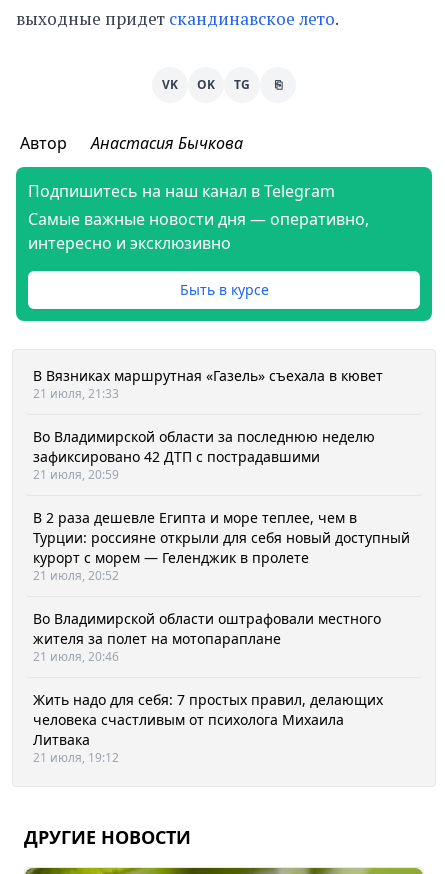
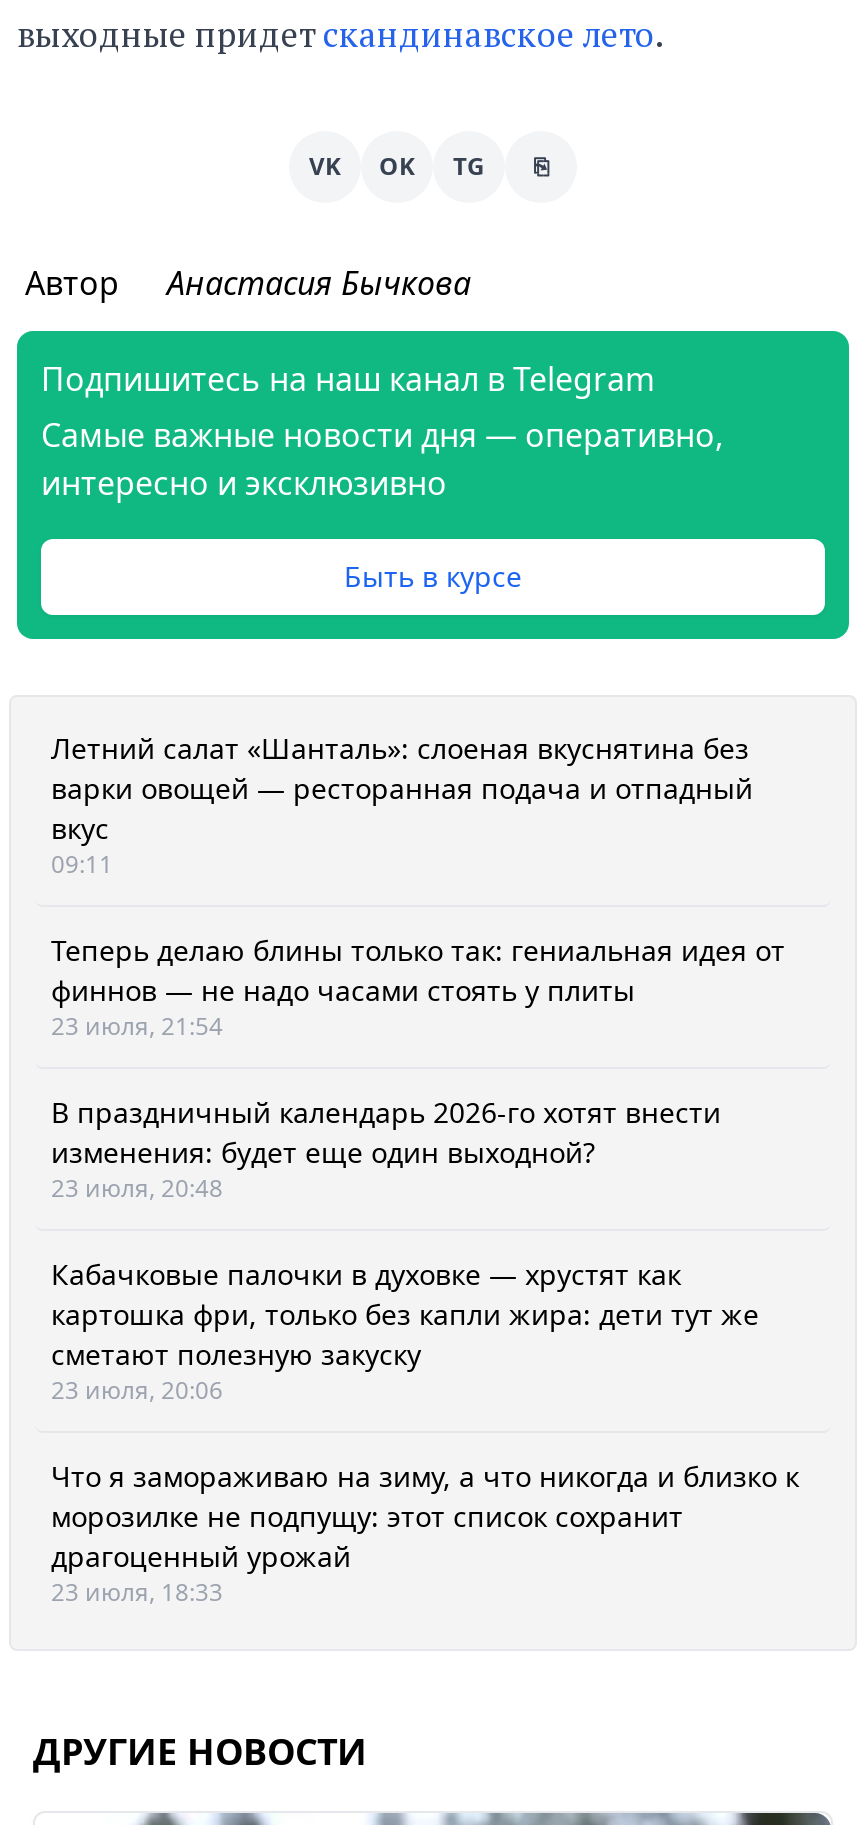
[33,366,383,402] В Вязниках маршрутная «Газель» съехала в кювет | 21 июля, 21:33 -> [51,729,753,881] Летний салат «Шанталь»: слоеная вкуснятина без | варки овощей — ресторанная подача и отпадный | вкус | 09:11
[33,427,375,483] Во Владимирской области за последнюю неделю | зафиксировано 42 ДТП с пострадавшими | 21 июля, 20:59 -> [51,931,785,1043] Теперь делаю блины только так: гениальная идея от | финнов — не надо часами стоять у плиты | 23 июля, 21:54
[33,508,410,584] В 2 раза дешевле Египта и море теплее, чем в | Турции: россияне открыли для себя новый доступный | курорт с морем — Геленджик в пролете | 21 июля, 20:52 -> [51,1093,721,1205] В праздничный календарь 2026-го хотят внести | изменения: будет еще один выходной? | 23 июля, 20:48
[33,609,381,665] Во Владимирской области оштрафовали местного | жителя за полет на мотопараплане | 21 июля, 20:46 -> [51,1255,759,1407] Кабачковые палочки в духовке — хрустят как | картошка фри, только без капли жира: дети тут же | сметают полезную закуску | 23 июля, 20:06
[33,690,383,766] Жить надо для себя: 7 простых правил, делающих | человека счастливым от психолога Михаила | Литвака | 21 июля, 19:12 -> [51,1457,799,1609] Что я замораживаю на зиму, а что никогда и близко к | морозилке не подпущу: этот список сохранит | драгоценный урожай | 23 июля, 18:33

